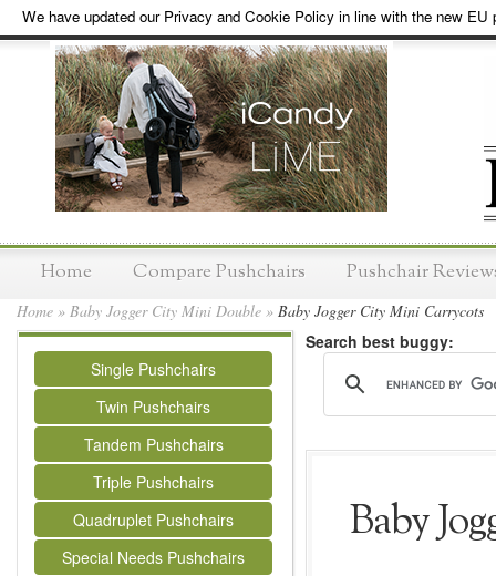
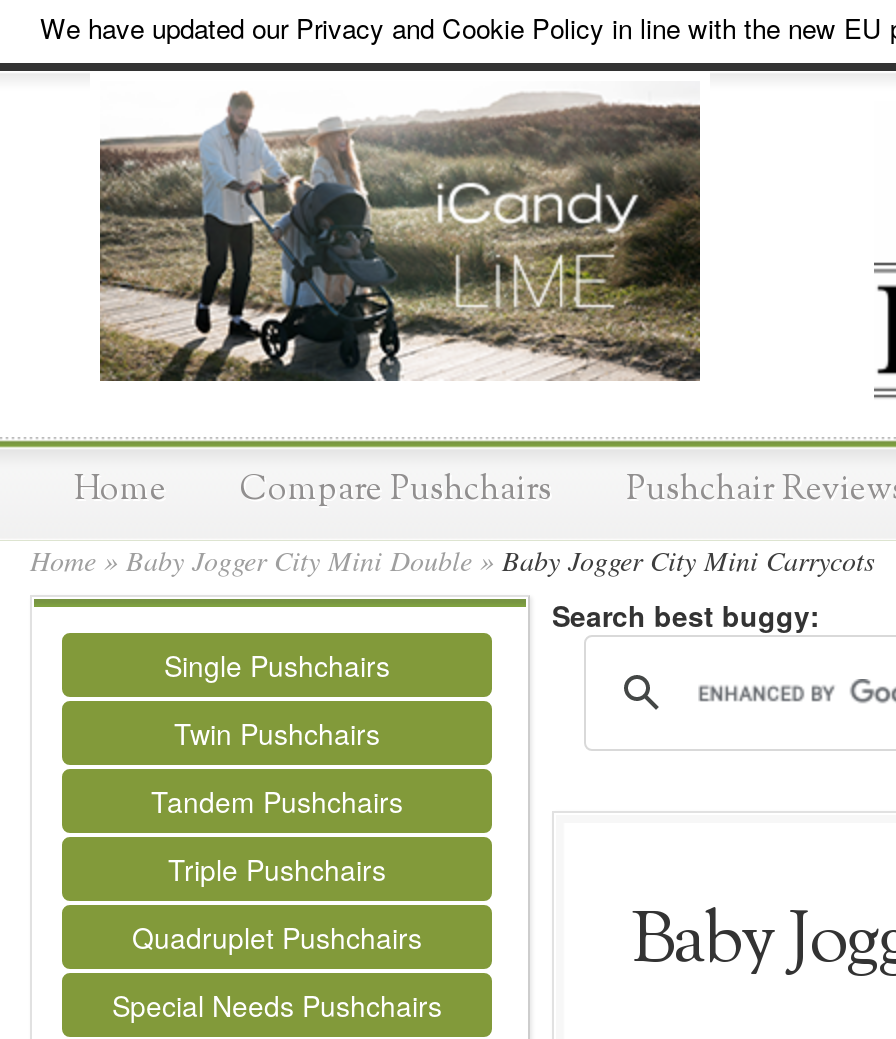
[54,44,389,213] [image] -> [100,81,700,383] [image]

